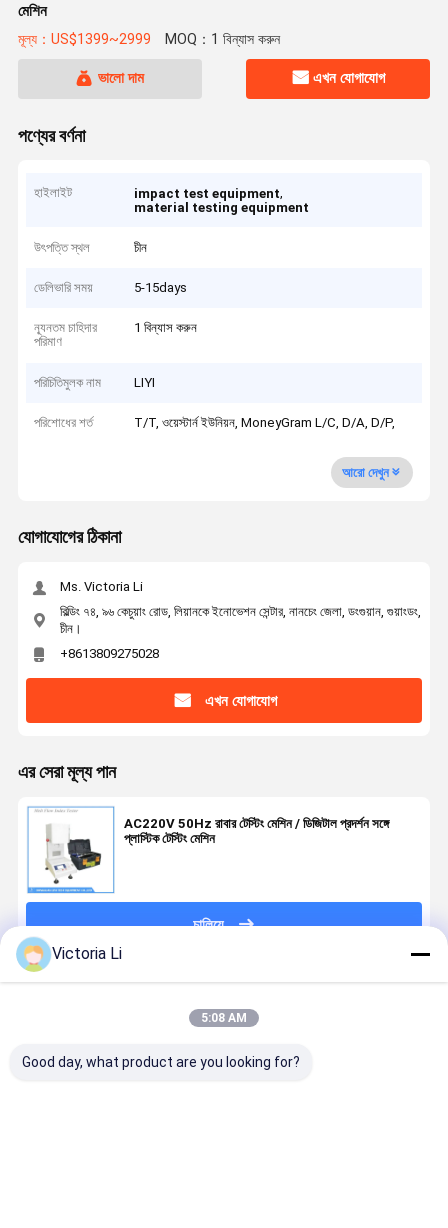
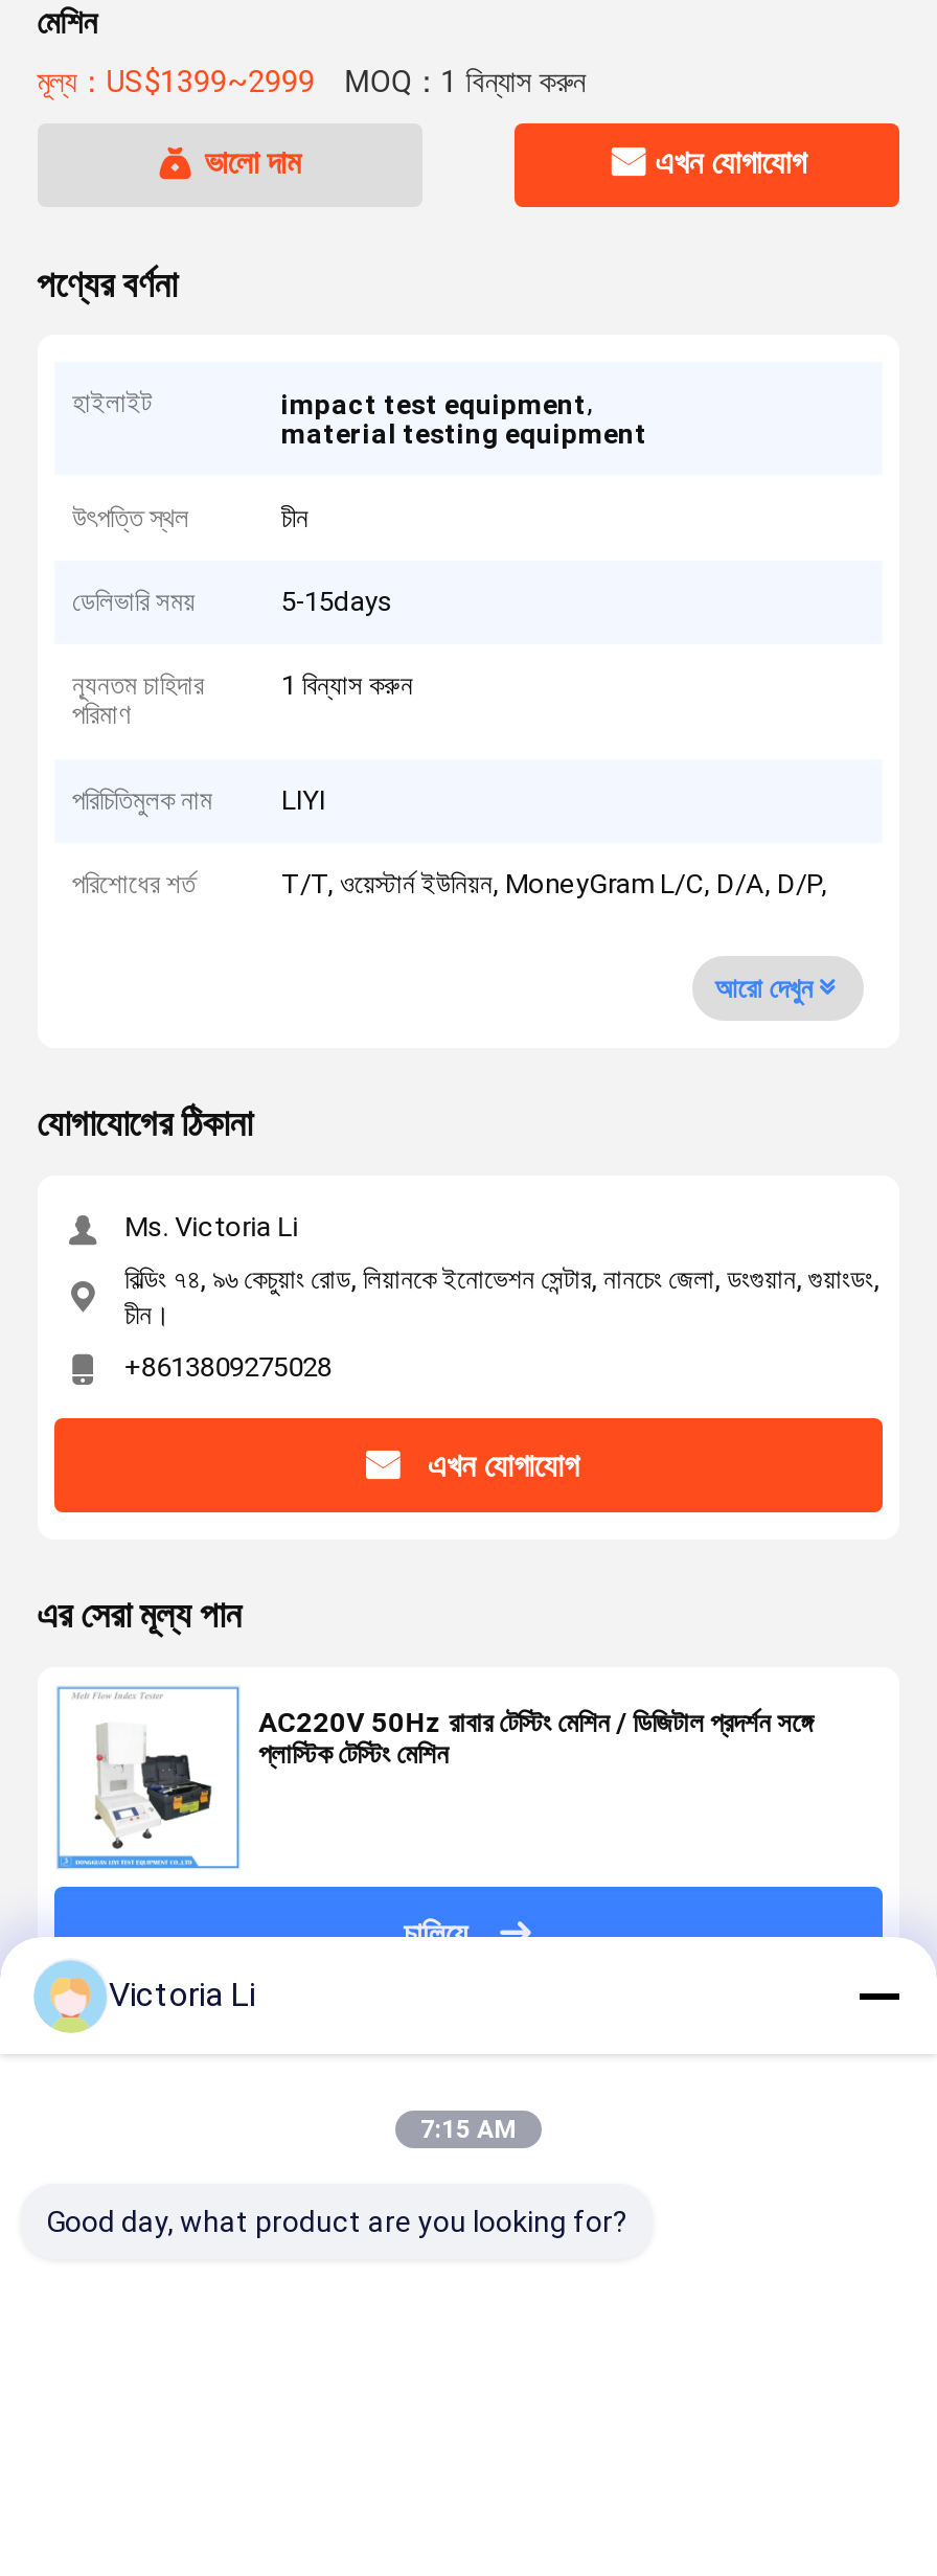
[201,1011,247,1025] 5:08 AM -> [420,2115,517,2144] 7:15 AM

